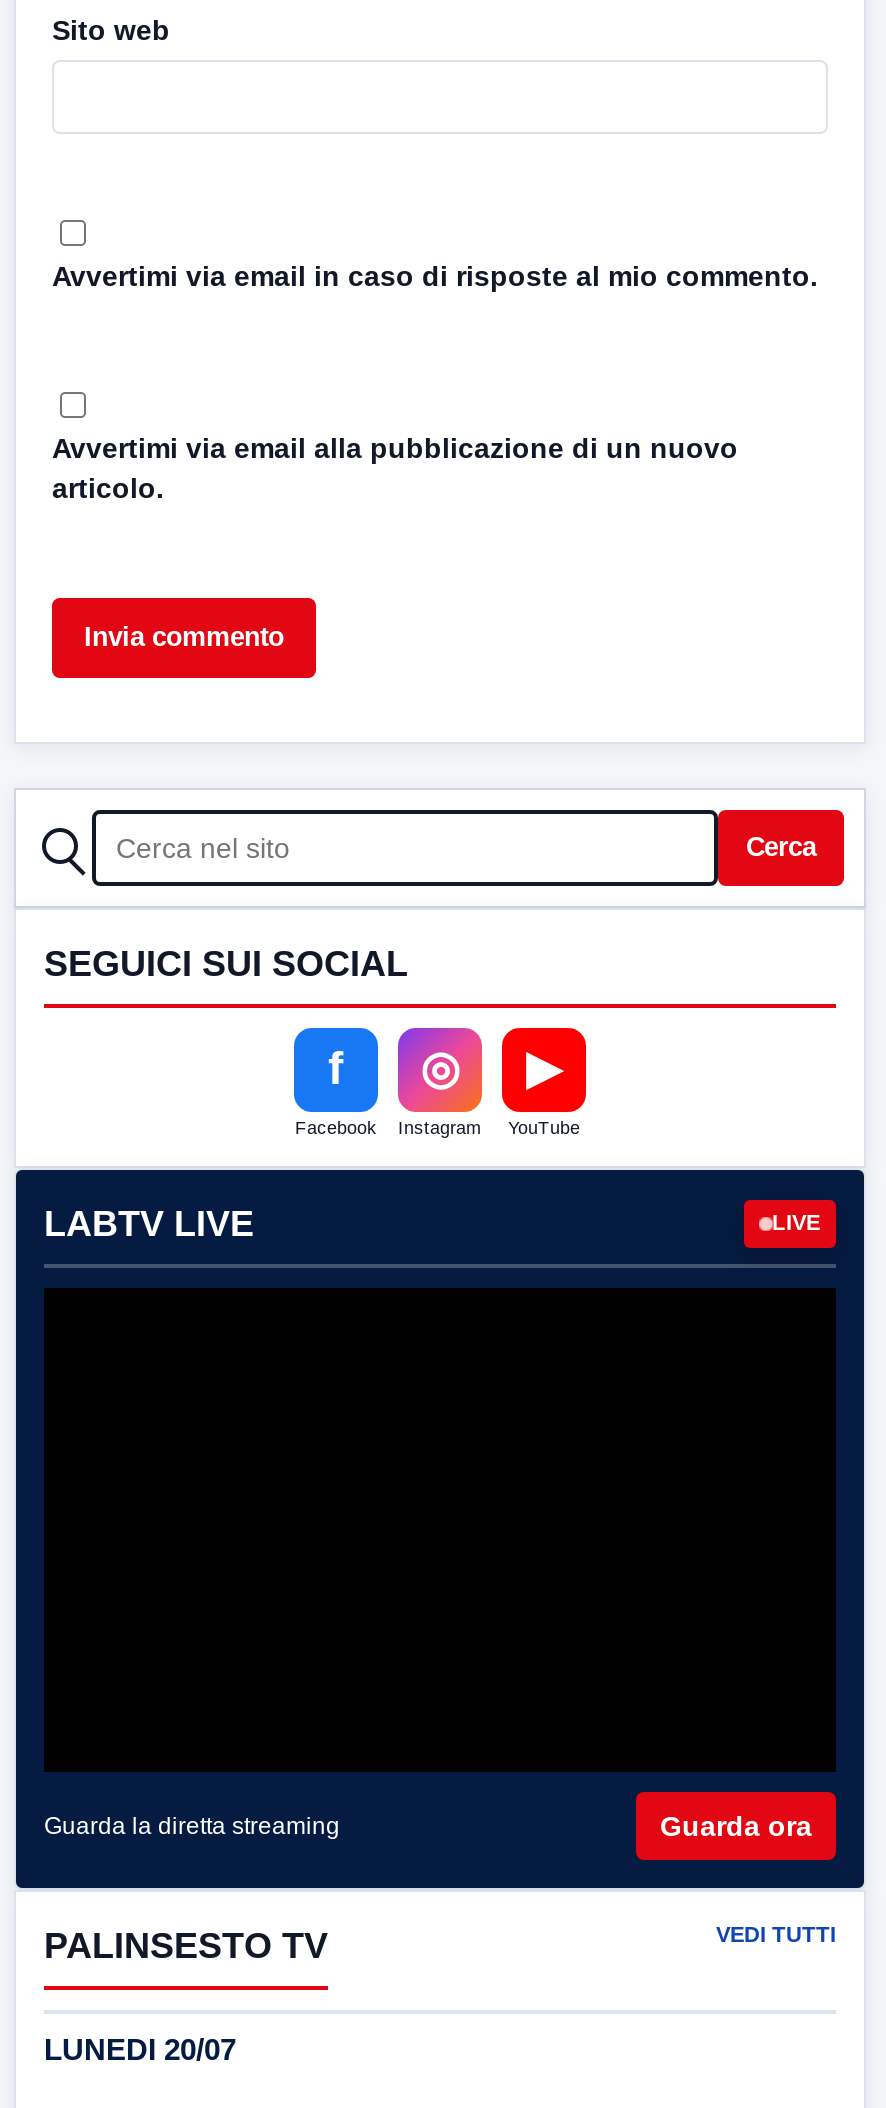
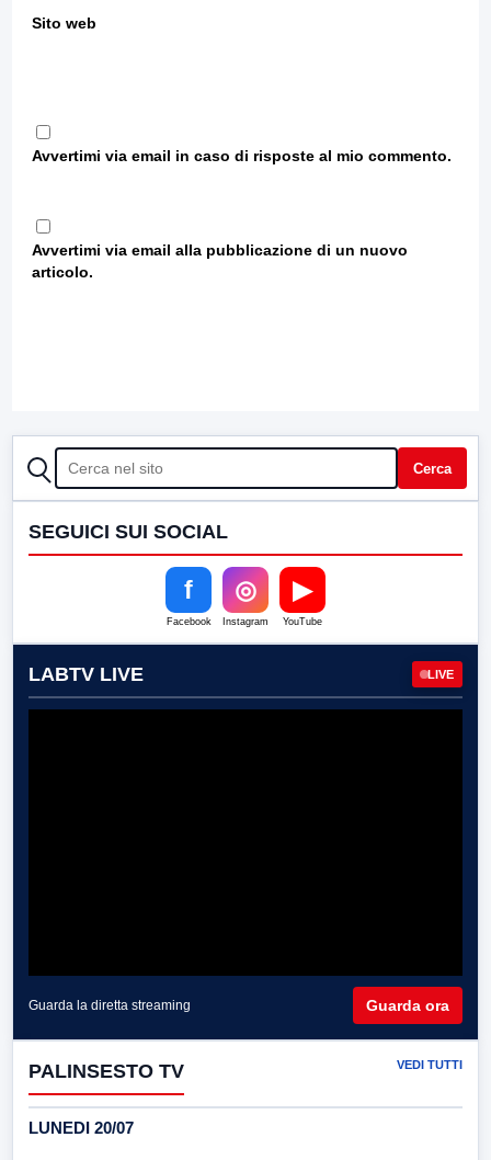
[50,595,318,681] [image] -> none

